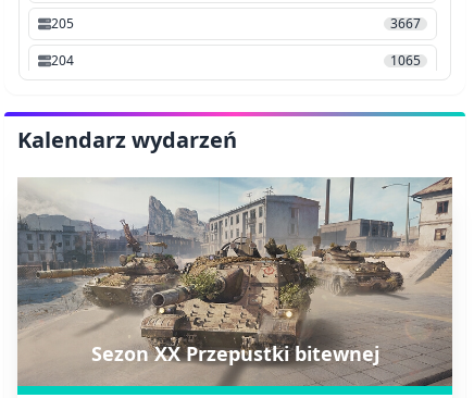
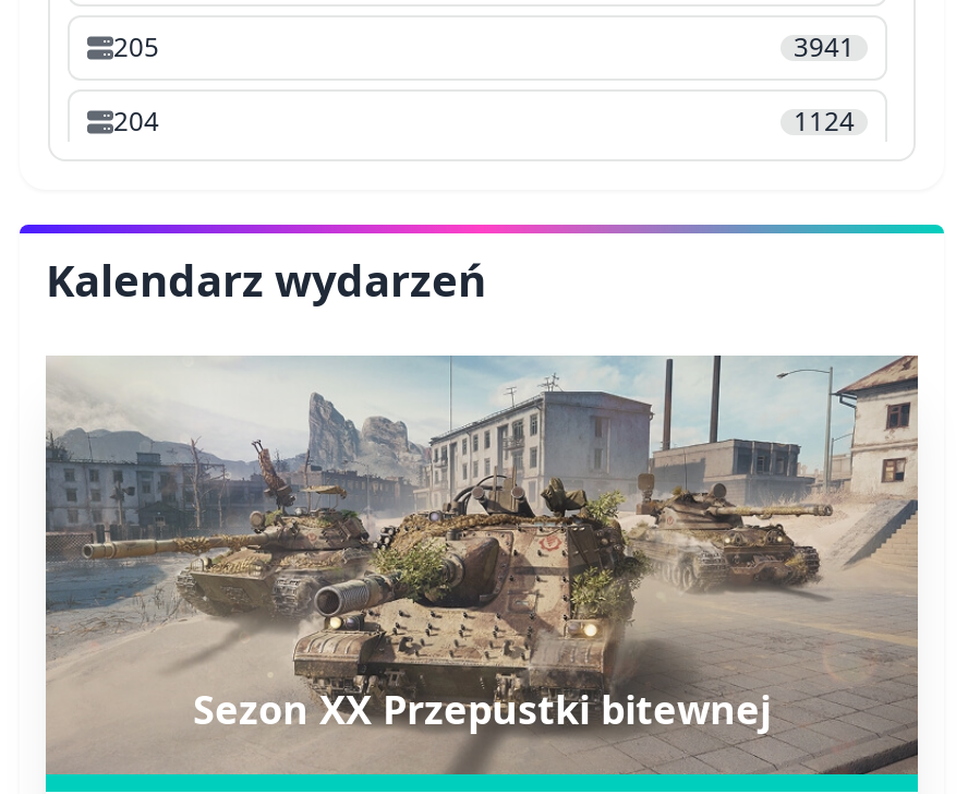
[390,14,421,33] 3667 -> [794,29,855,66] 3941
[390,51,421,70] 1065 -> [794,103,855,140] 1124

